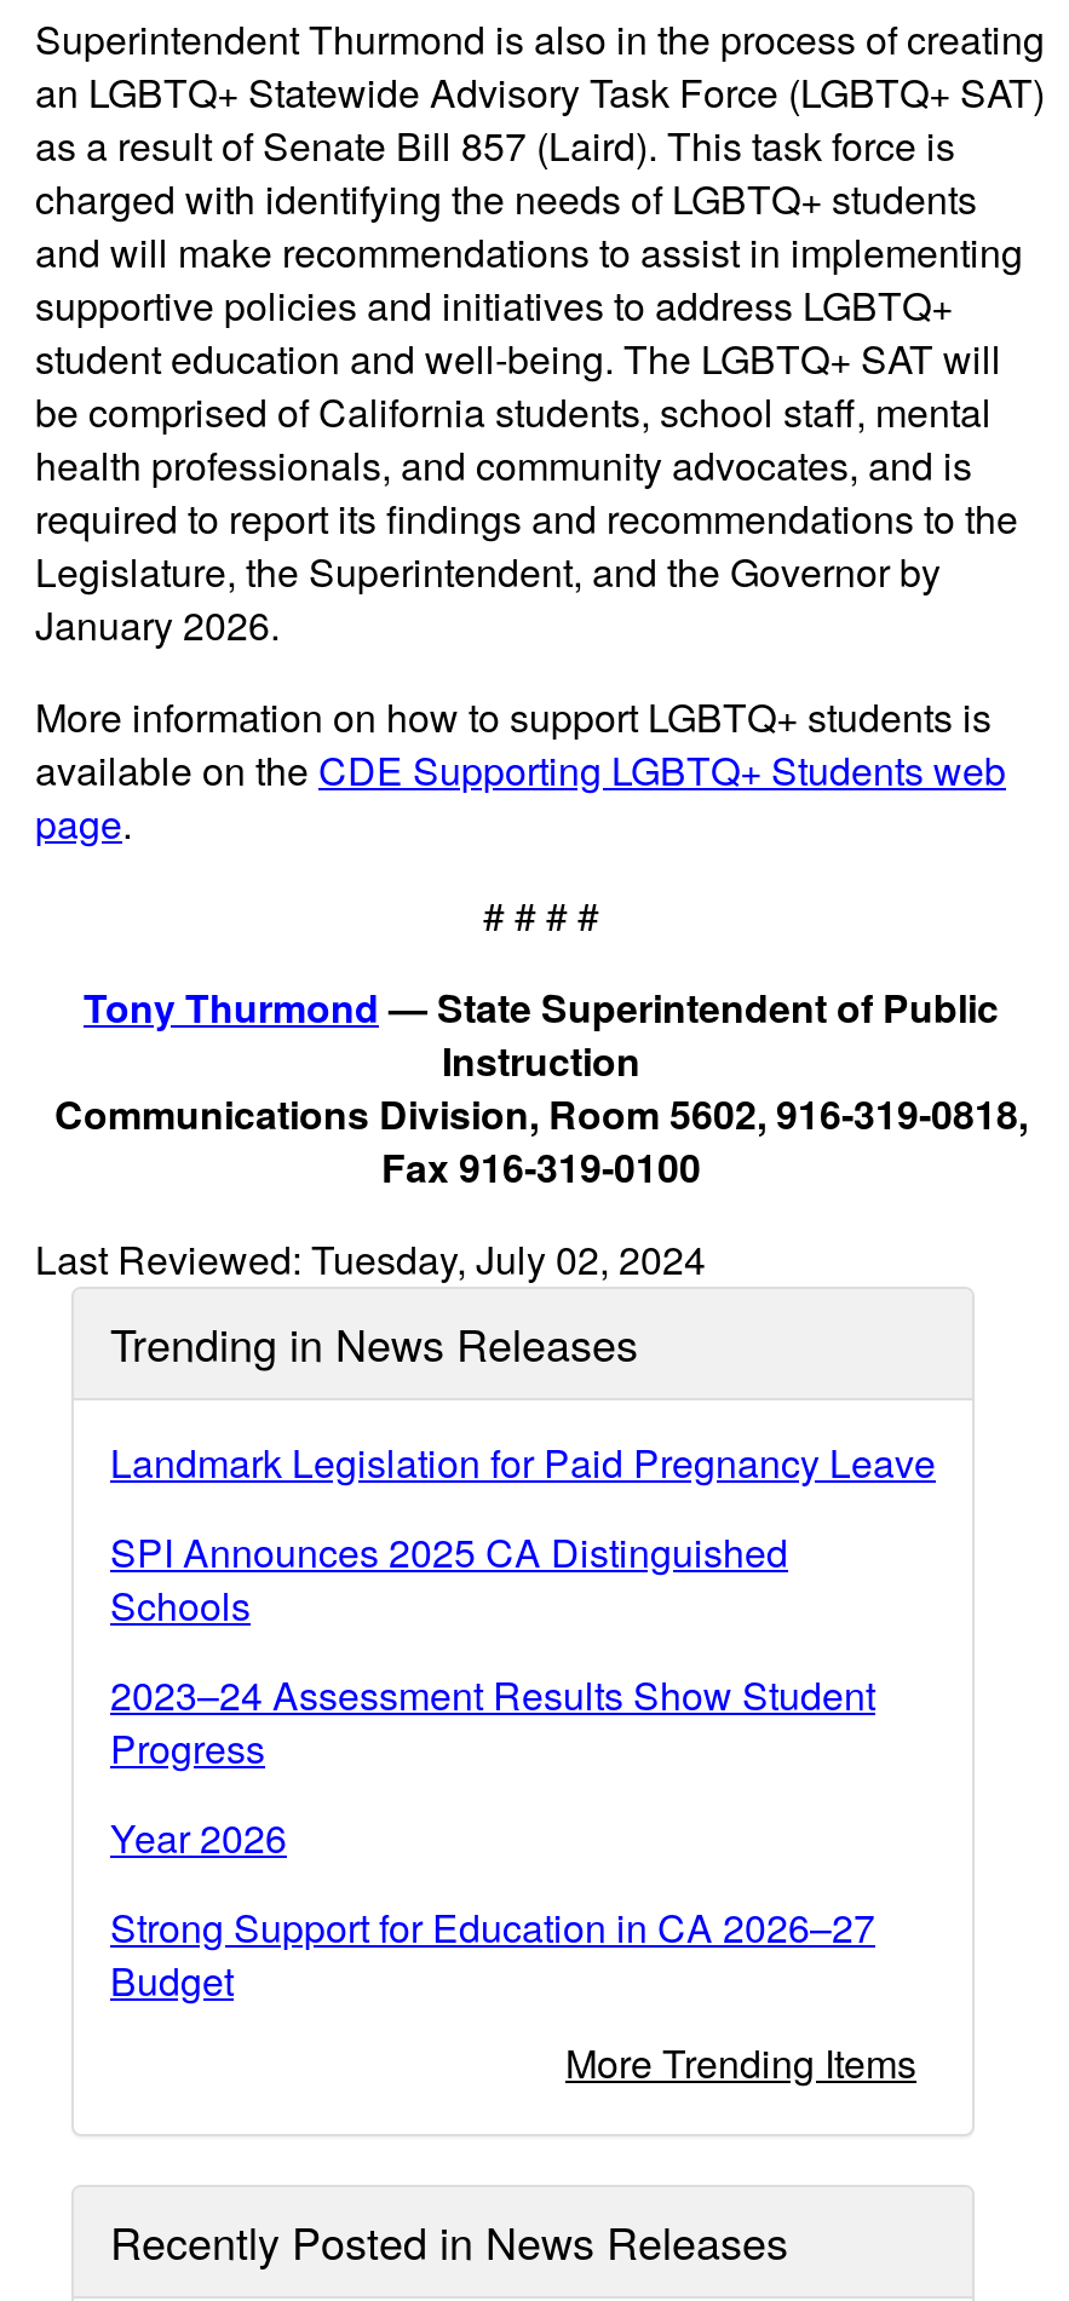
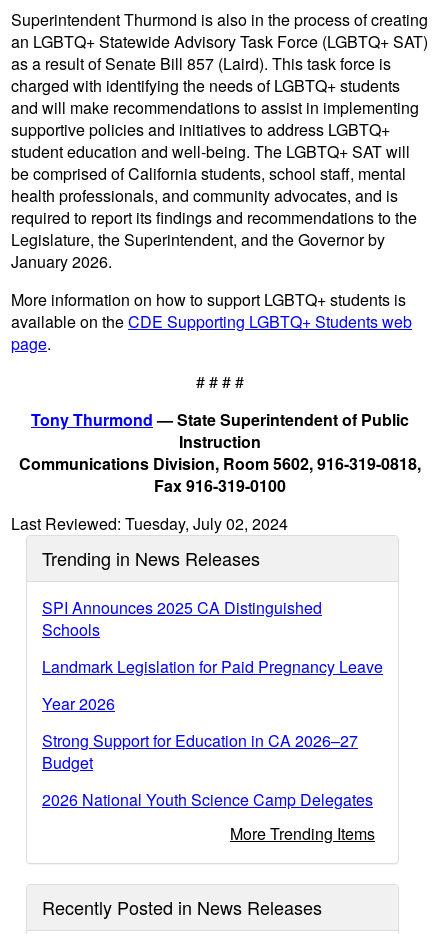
moved [110,1434,936,1490] -> [42,655,383,678]: Landmark Legislation for Paid Pregnancy Leave
[110,1667,875,1776] 2023–24 Assessment Results Show Student | Progress -> none
moved [110,1810,875,2008] -> [42,692,358,774]: Year 2026 | Strong Support for Education in CA 2026–27 | Budget
none -> [42,788,373,811] 2026 National Youth Science Camp Delegates

